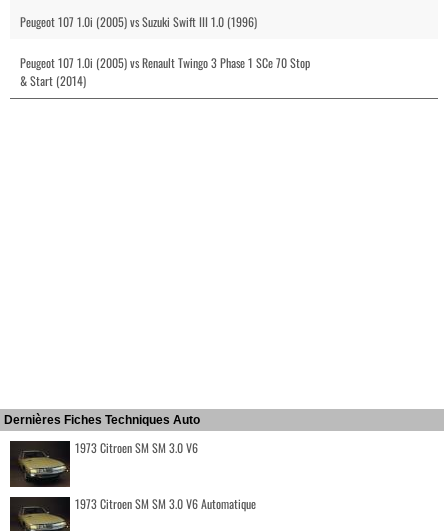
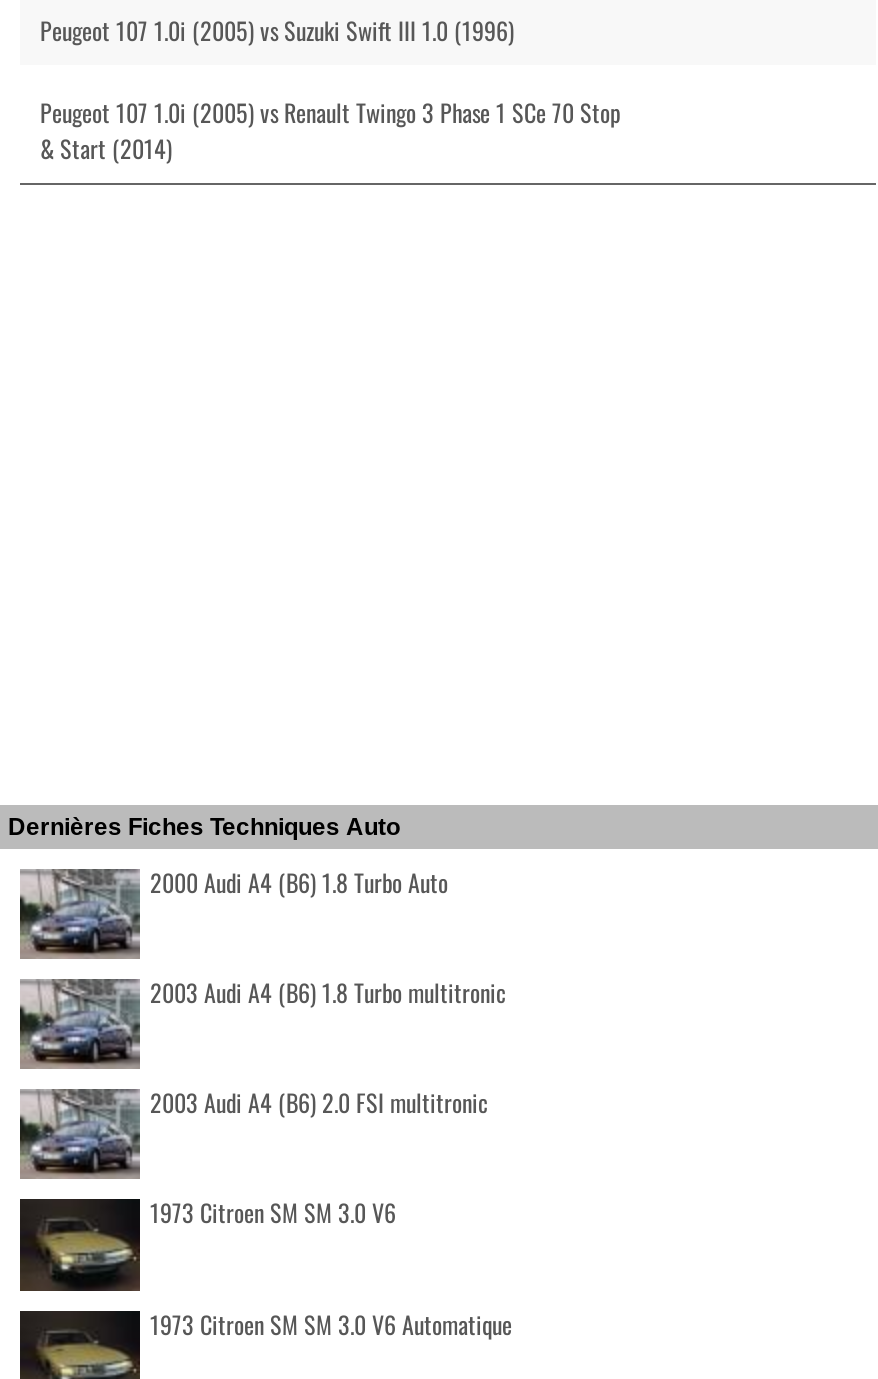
none -> [18,864,506,1118] [image] | 2000 Audi A4 (B6) 1.8 Turbo Auto | 2003 Audi A4 (B6) 1.8 Turbo multitronic | 2003 Audi A4 (B6) 2.0 FSI multitronic
none -> [18,977,140,1071] [image]
none -> [18,1087,140,1177] [image]

